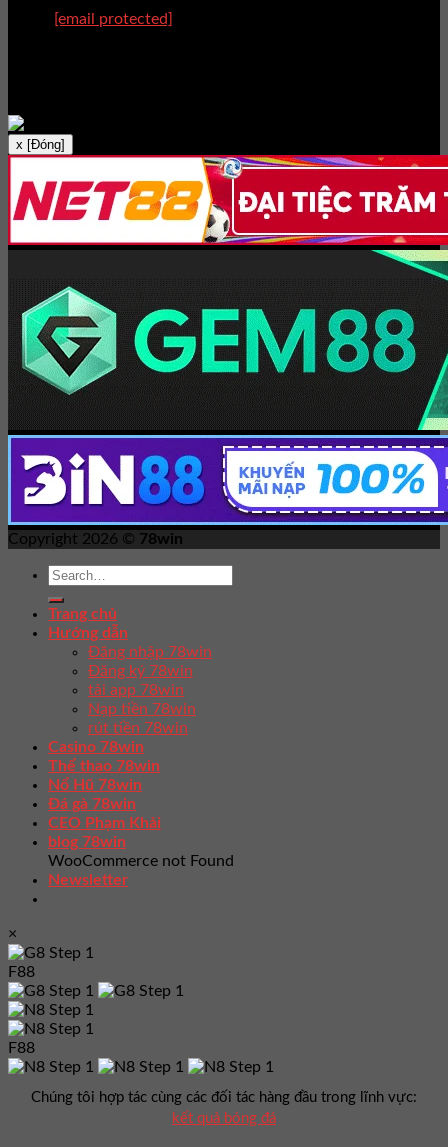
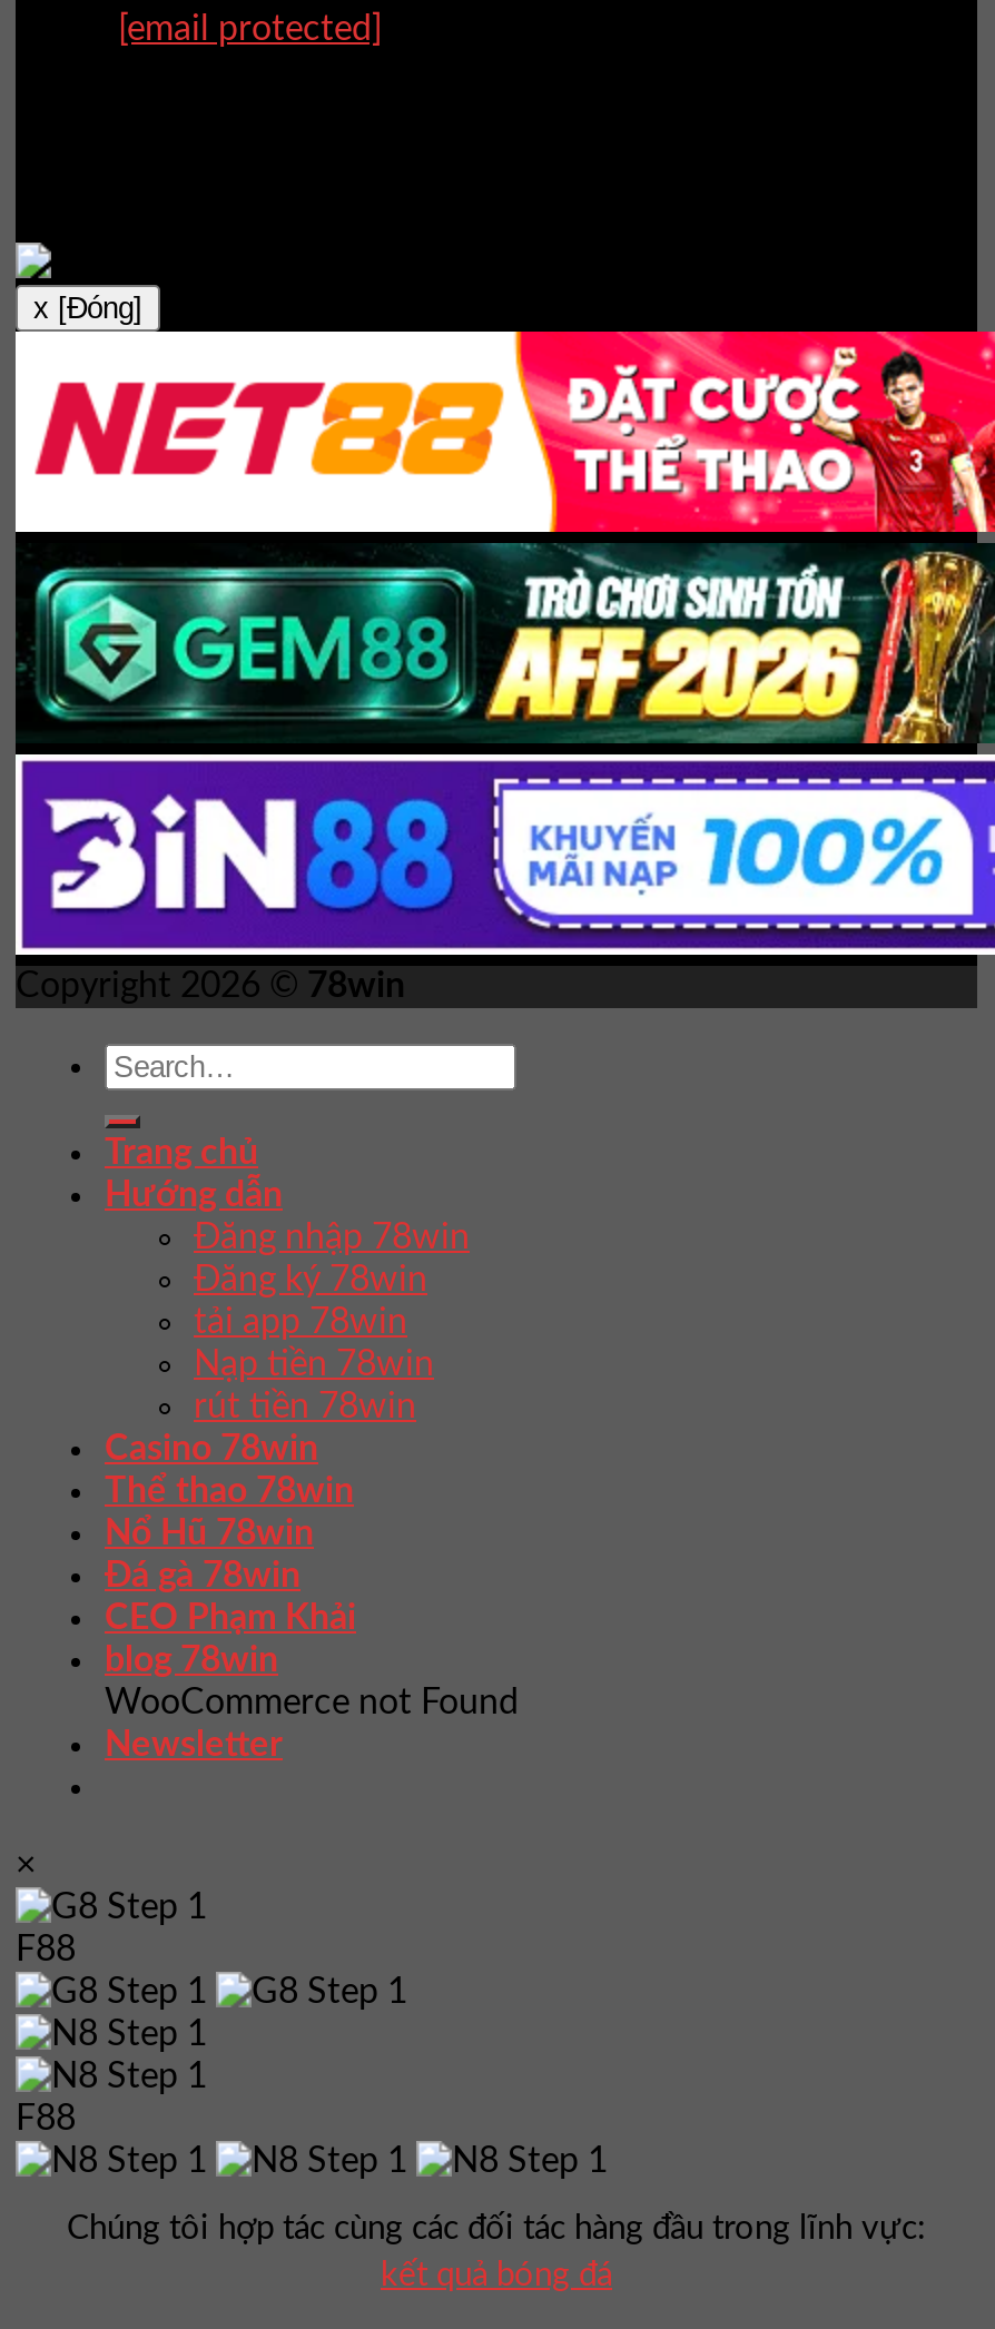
[7,154,445,526] [image] -> [13,329,988,957] [image]

